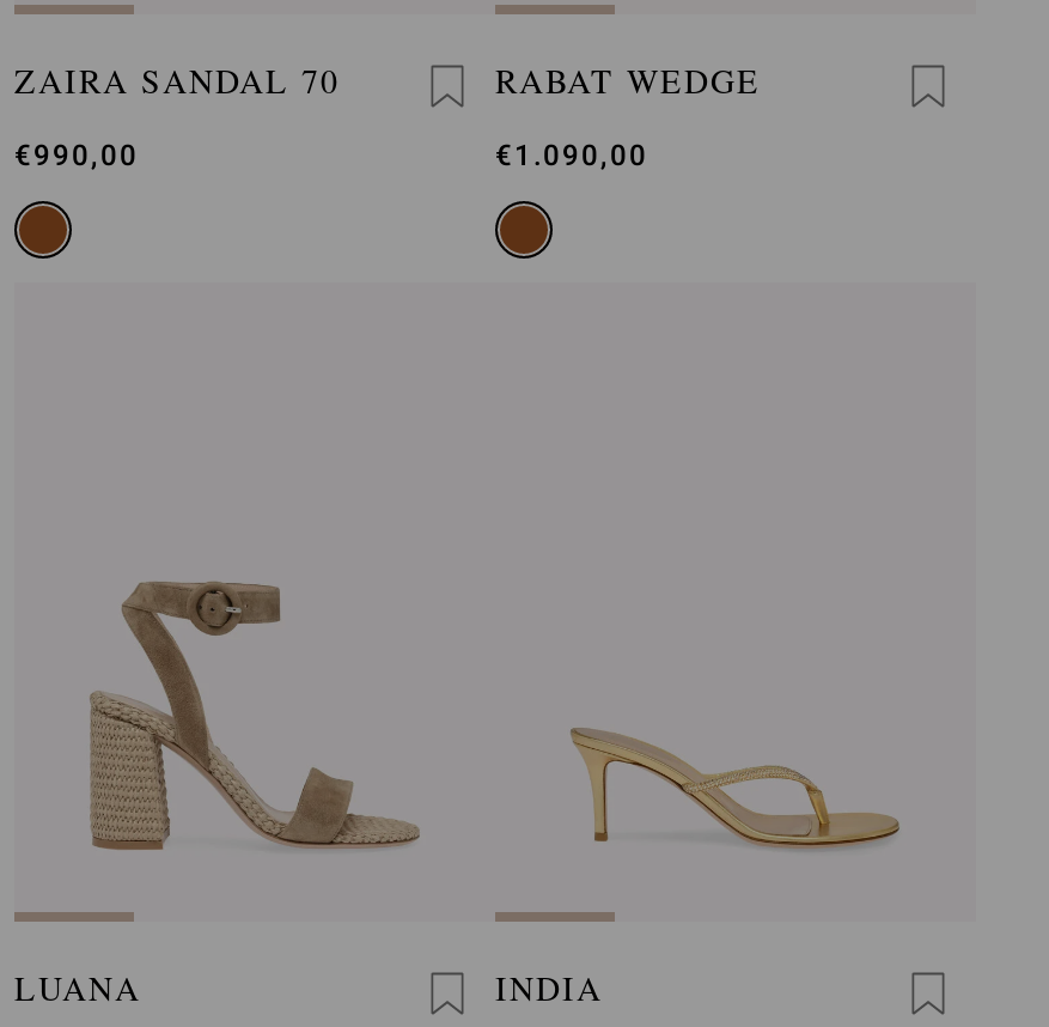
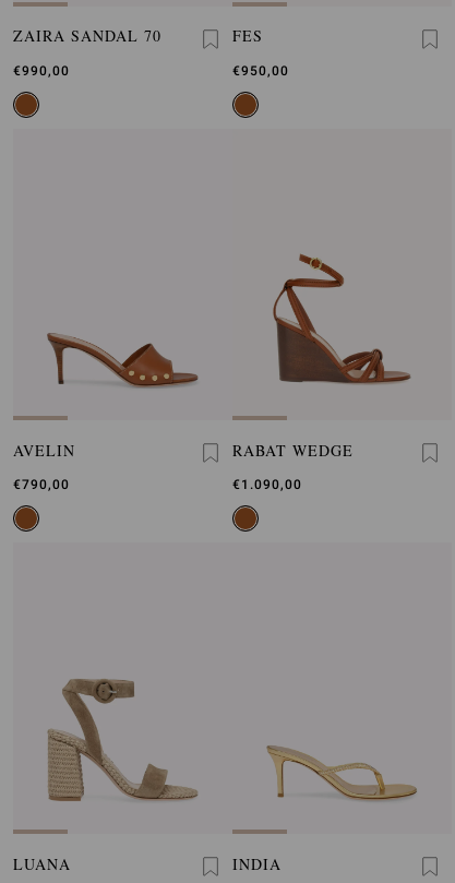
none -> [13,439,75,492] AVELIN | €790,00
none -> [232,26,289,78] FES | €950,00
none -> [48,332,197,387] [image]
none -> [272,253,411,385] [image]

